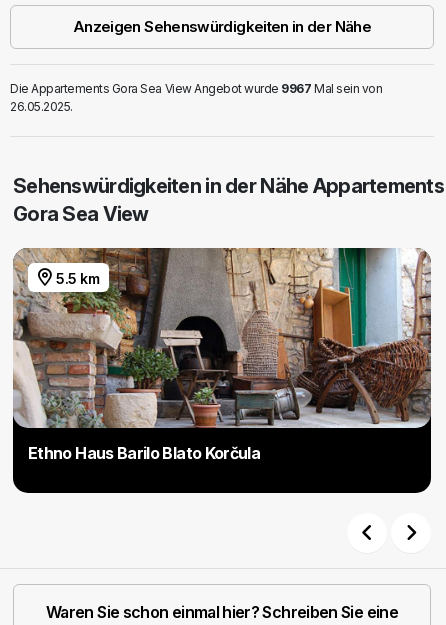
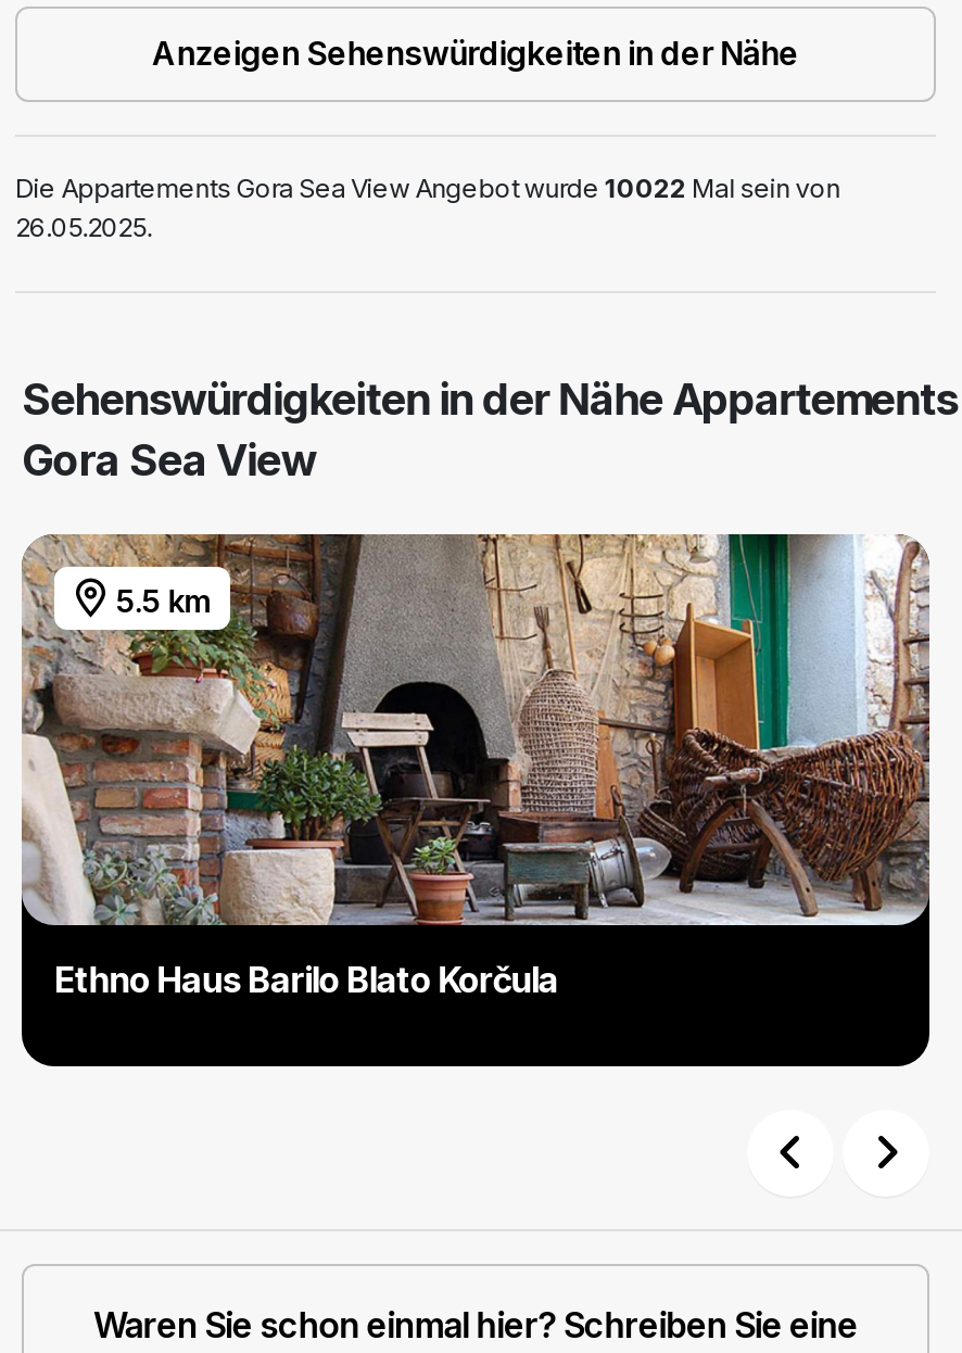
[10,81,382,96] Die Appartements Gora Sea View Angebot wurde 9967 Mal sein von -> [15,172,840,205] Die Appartements Gora Sea View Angebot wurde 10022 Mal sein von

